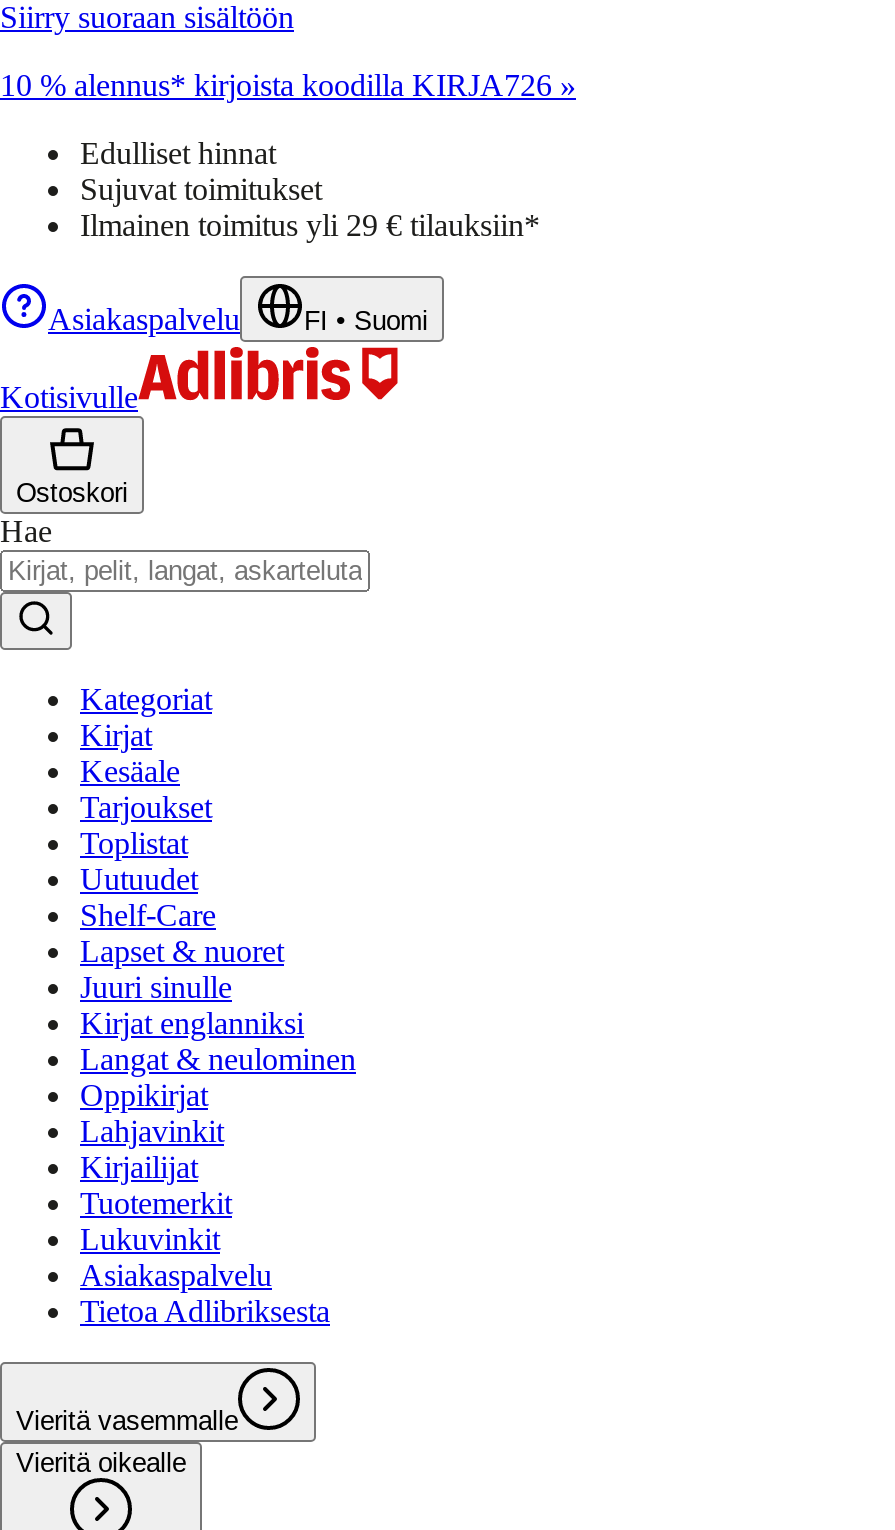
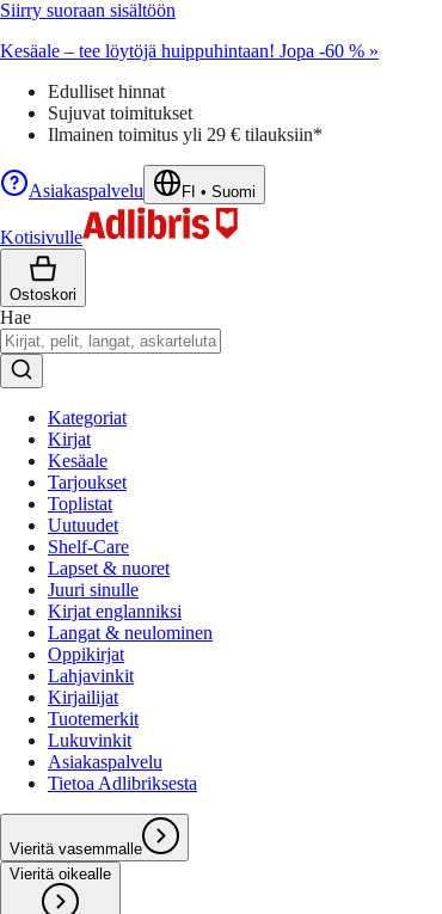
[0,68,576,102] 10 % alennus* kirjoista koodilla KIRJA726 » -> [0,41,379,61] Kesäale – tee löytöjä huippuhintaan! Jopa -60 % »

